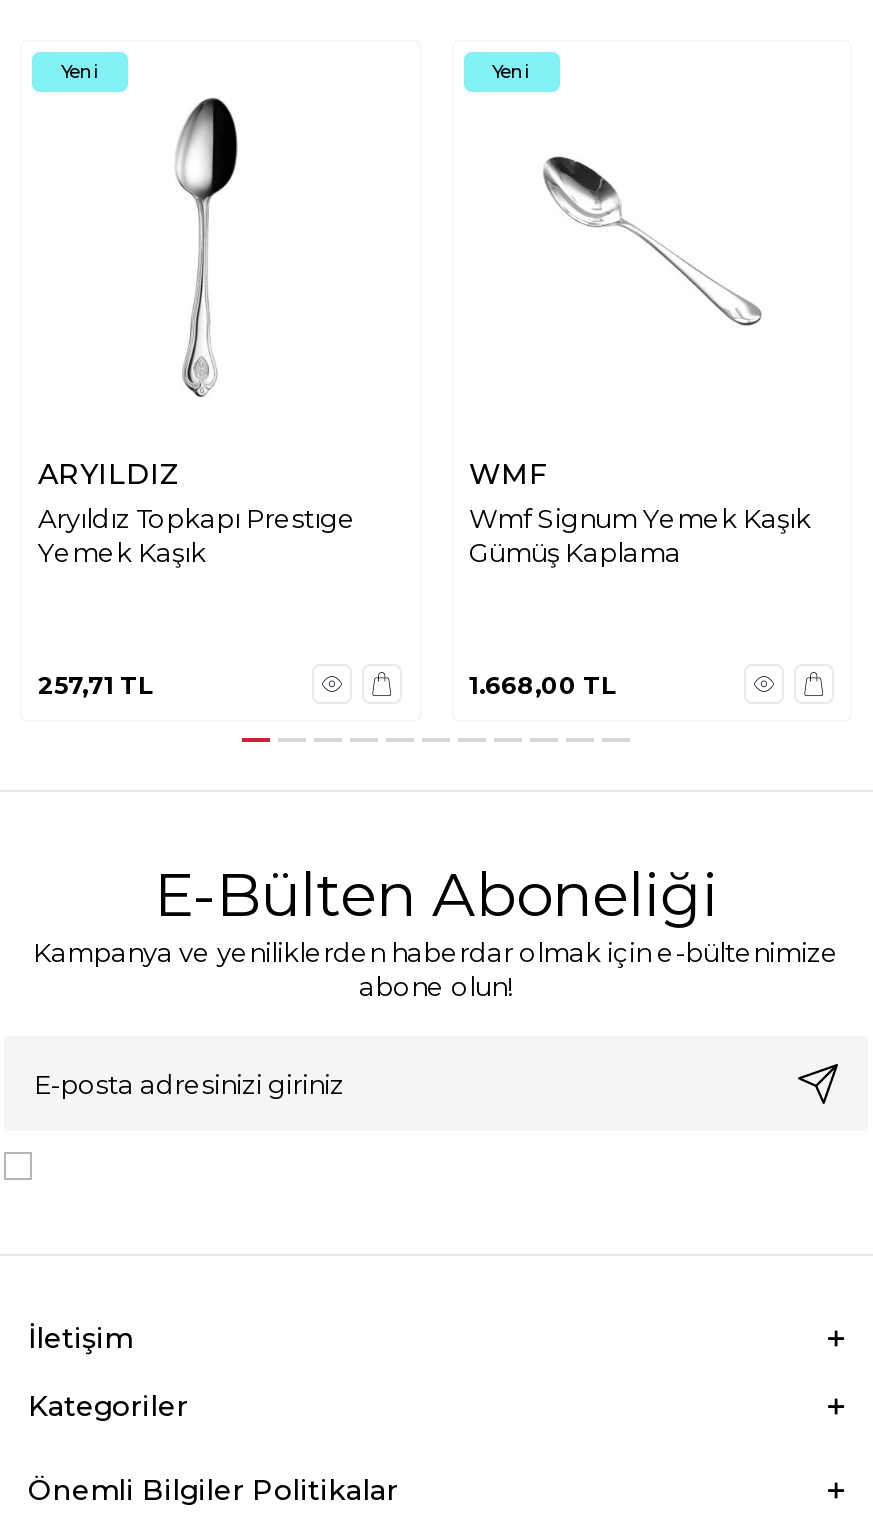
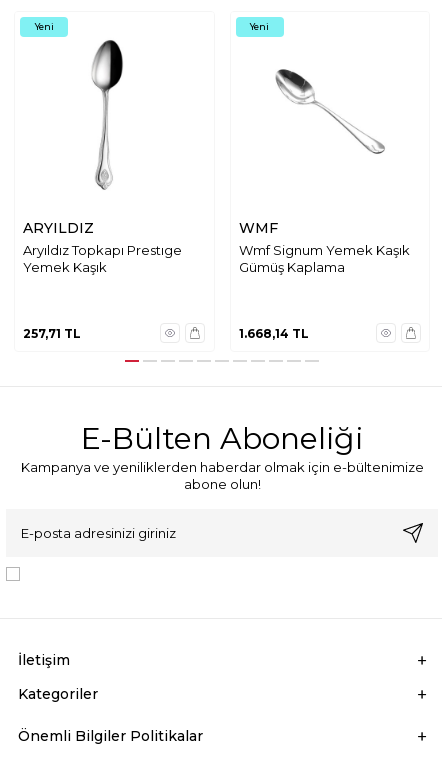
[469,669,617,699] 1.668,00 TL -> [238,325,308,340] 1.668,14 TL

